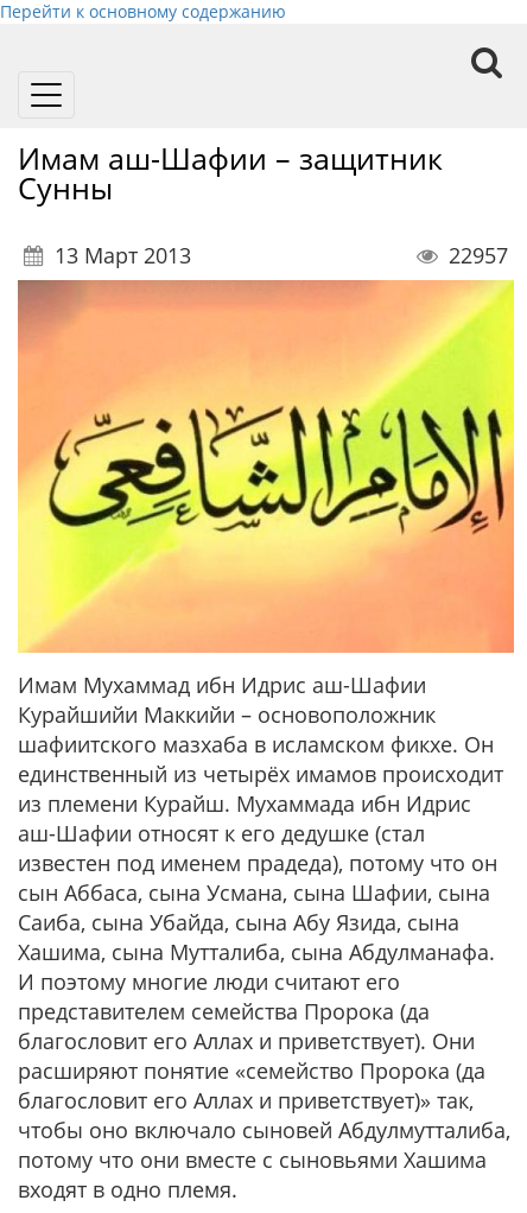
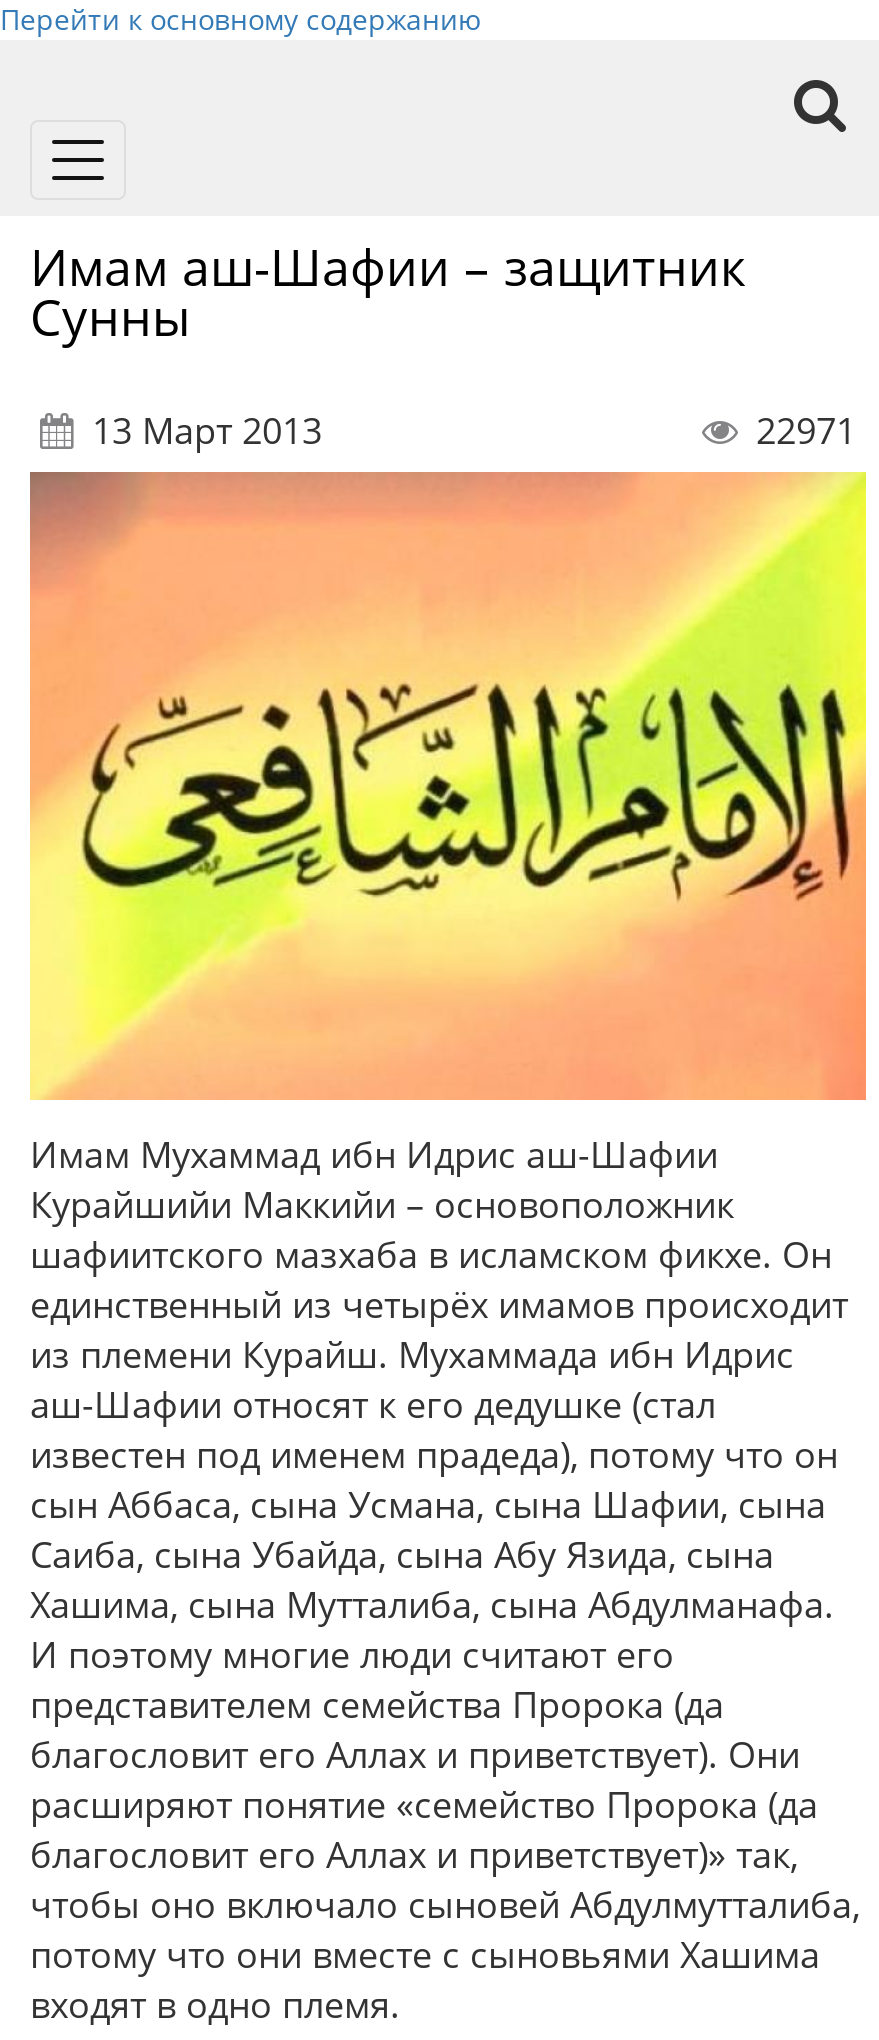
[449,241,508,269] 22957 -> [756,406,856,454] 22971

